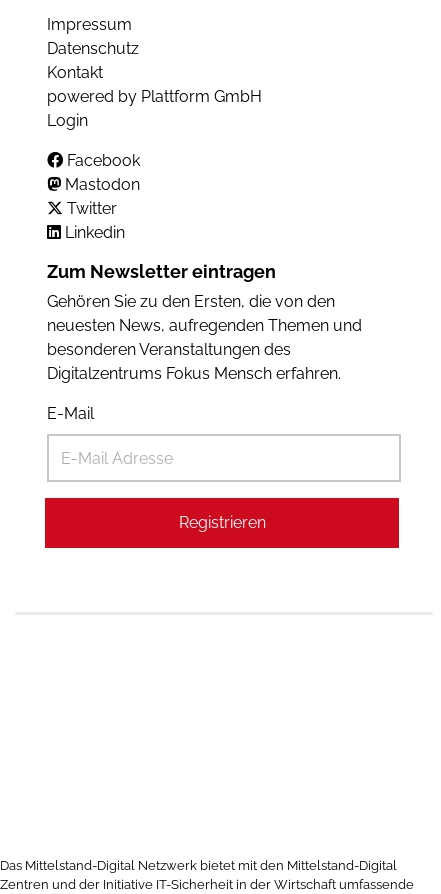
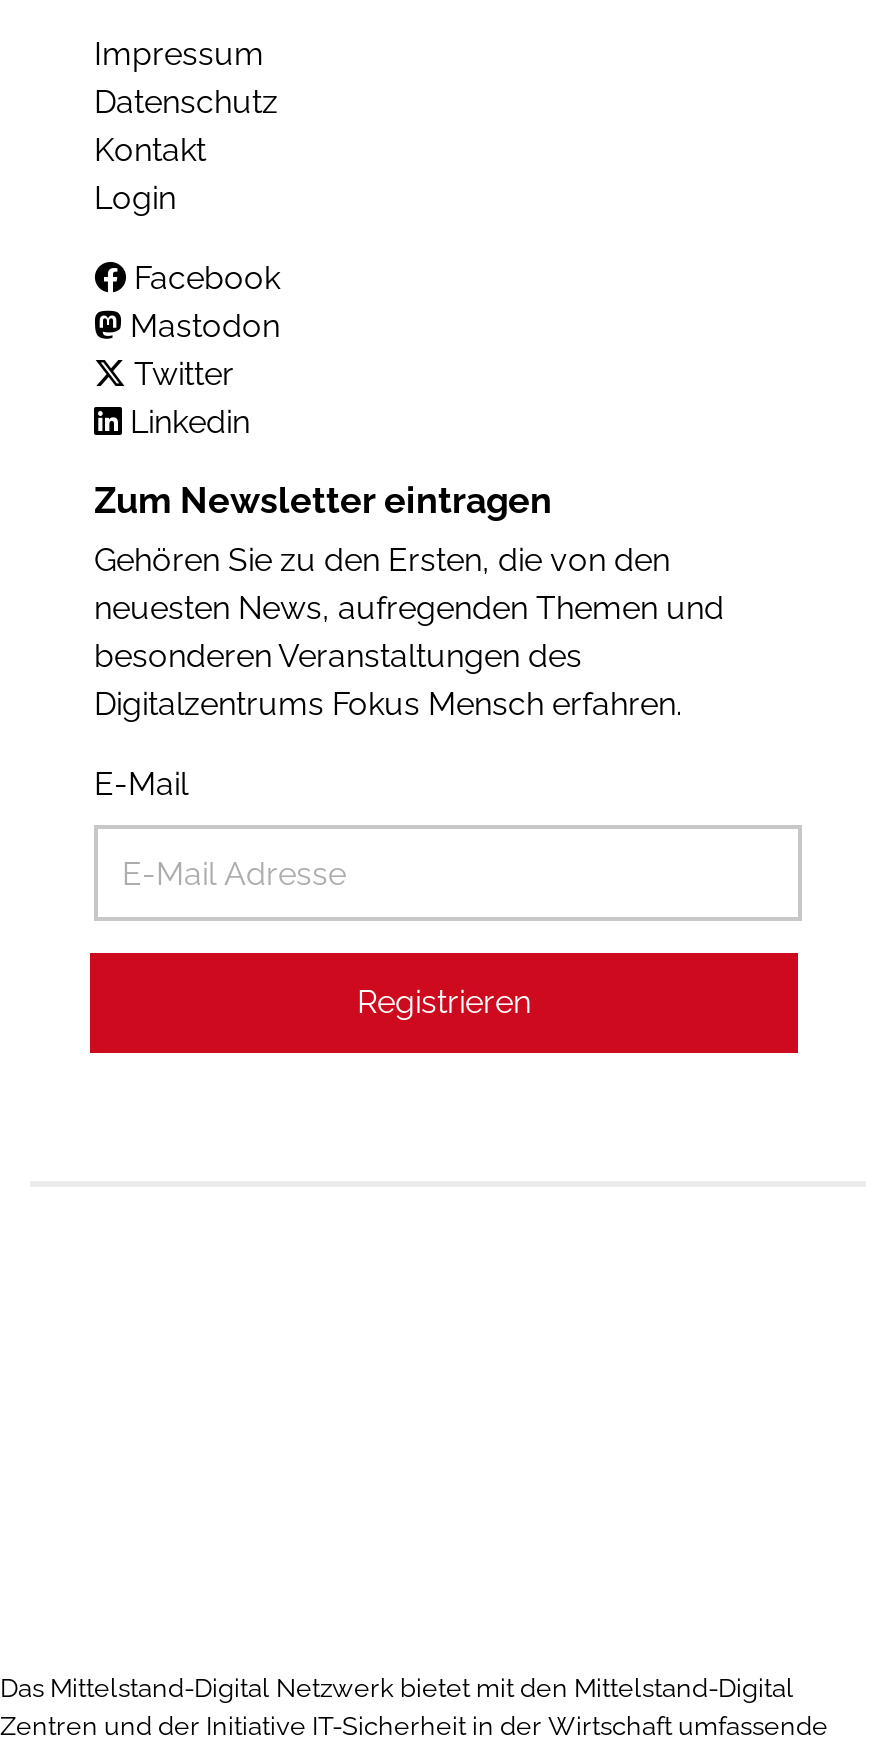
[47,87,262,106] powered by Plattform GmbH -> none

